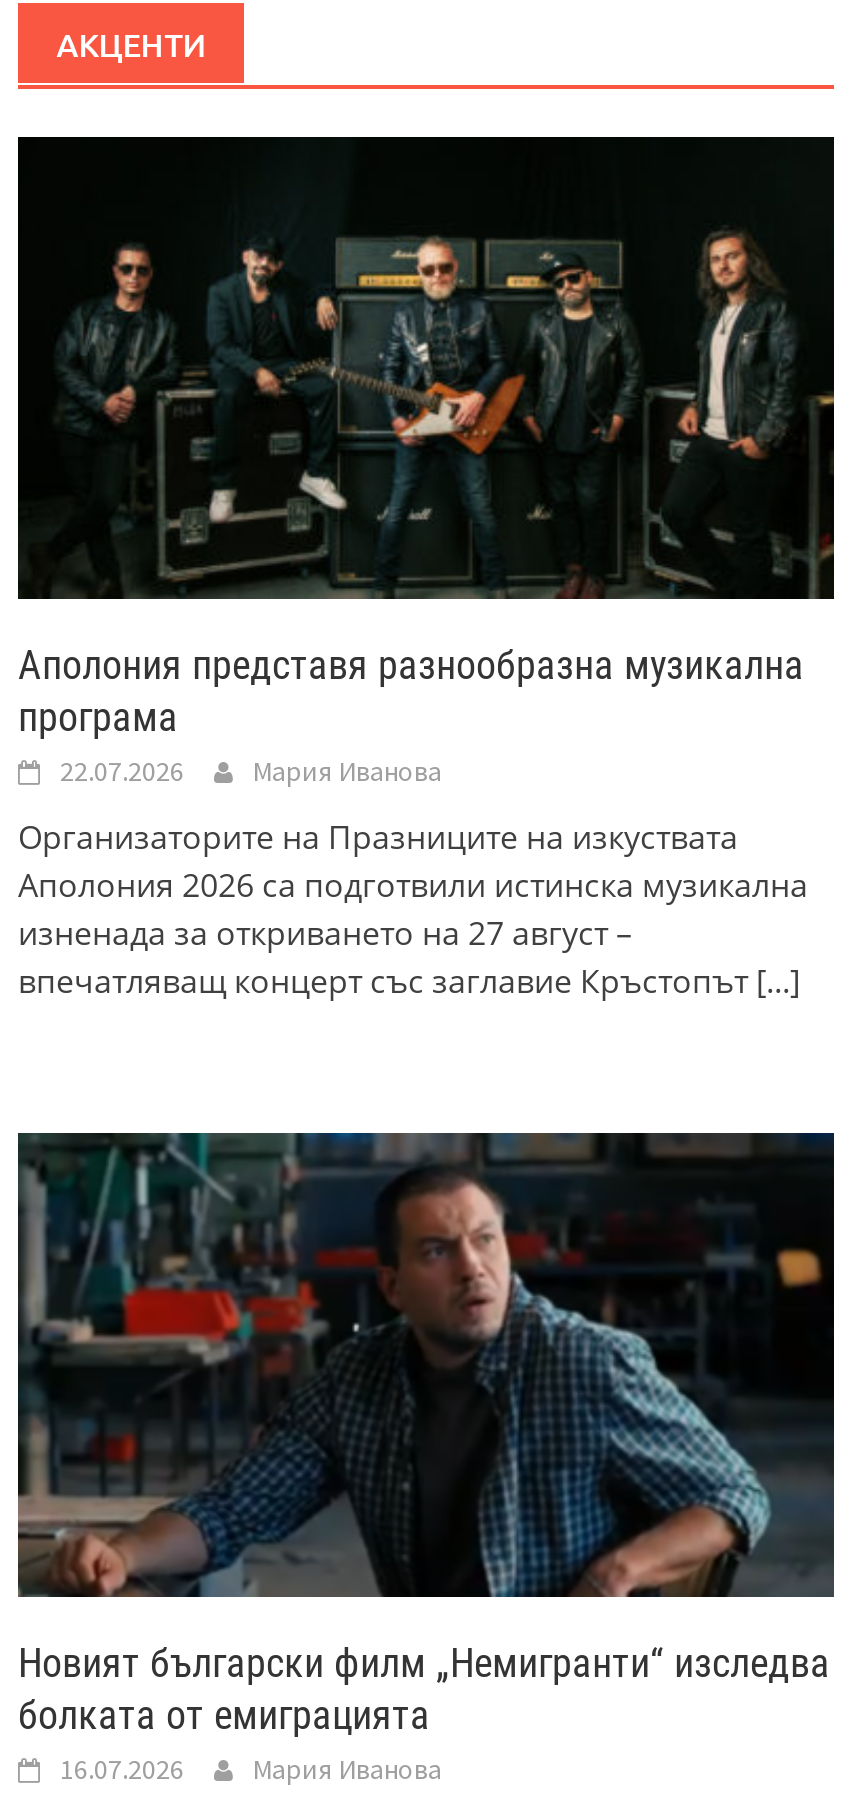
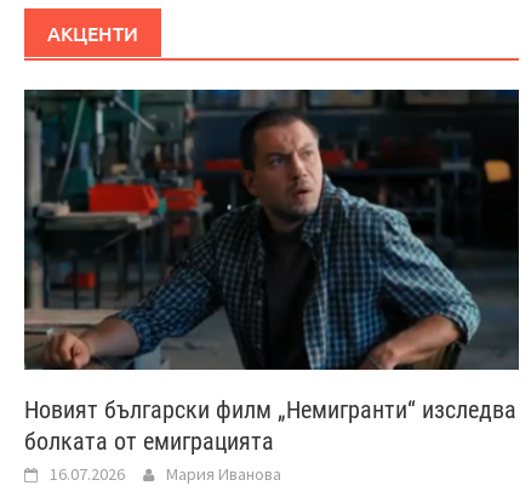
[16,135,836,1004] [image] | Аполония представя разнообразна музикална | програма | 22.07.2026 | Мария Иванова | Организаторите на Празниците на изкуствата | Аполония 2026 са подготвили истинска музикална | изненада за откриването на 27 август – | впечатляващ концерт със заглавие Кръстопът [...] -> none

